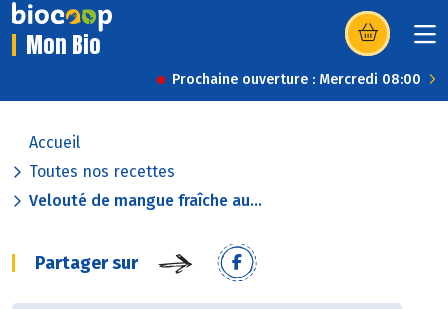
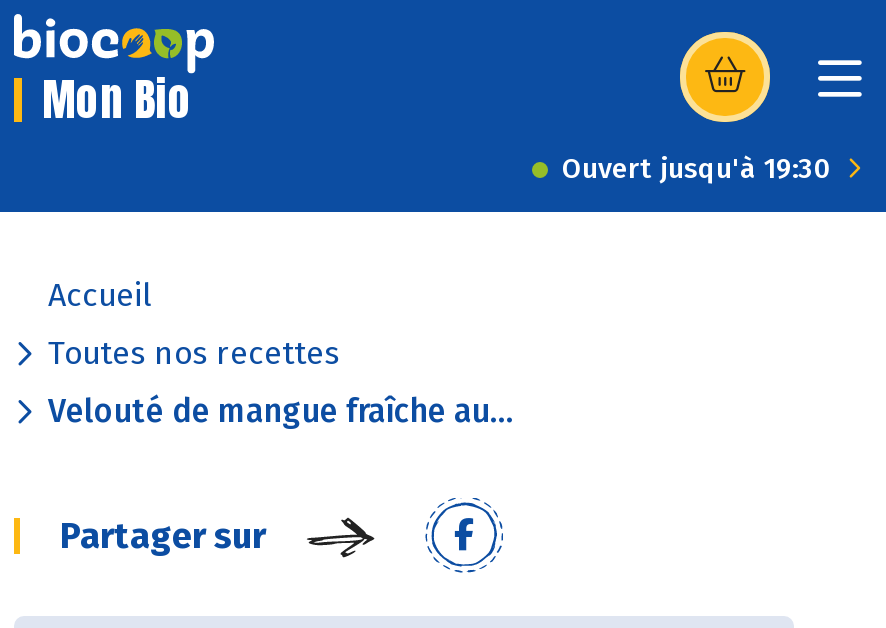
[172,71,421,88] Prochaine ouverture : Mercredi 08:00 -> [562,152,832,186] Ouvert jusqu'à 19:30

